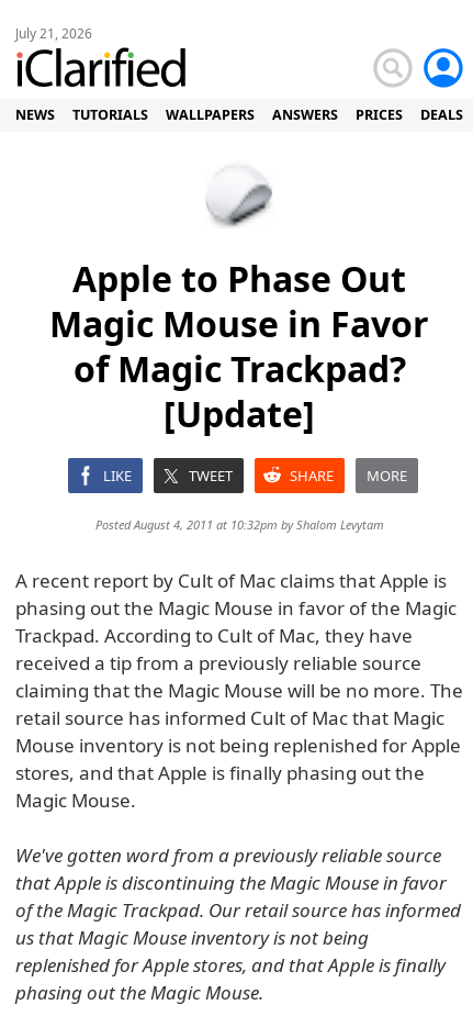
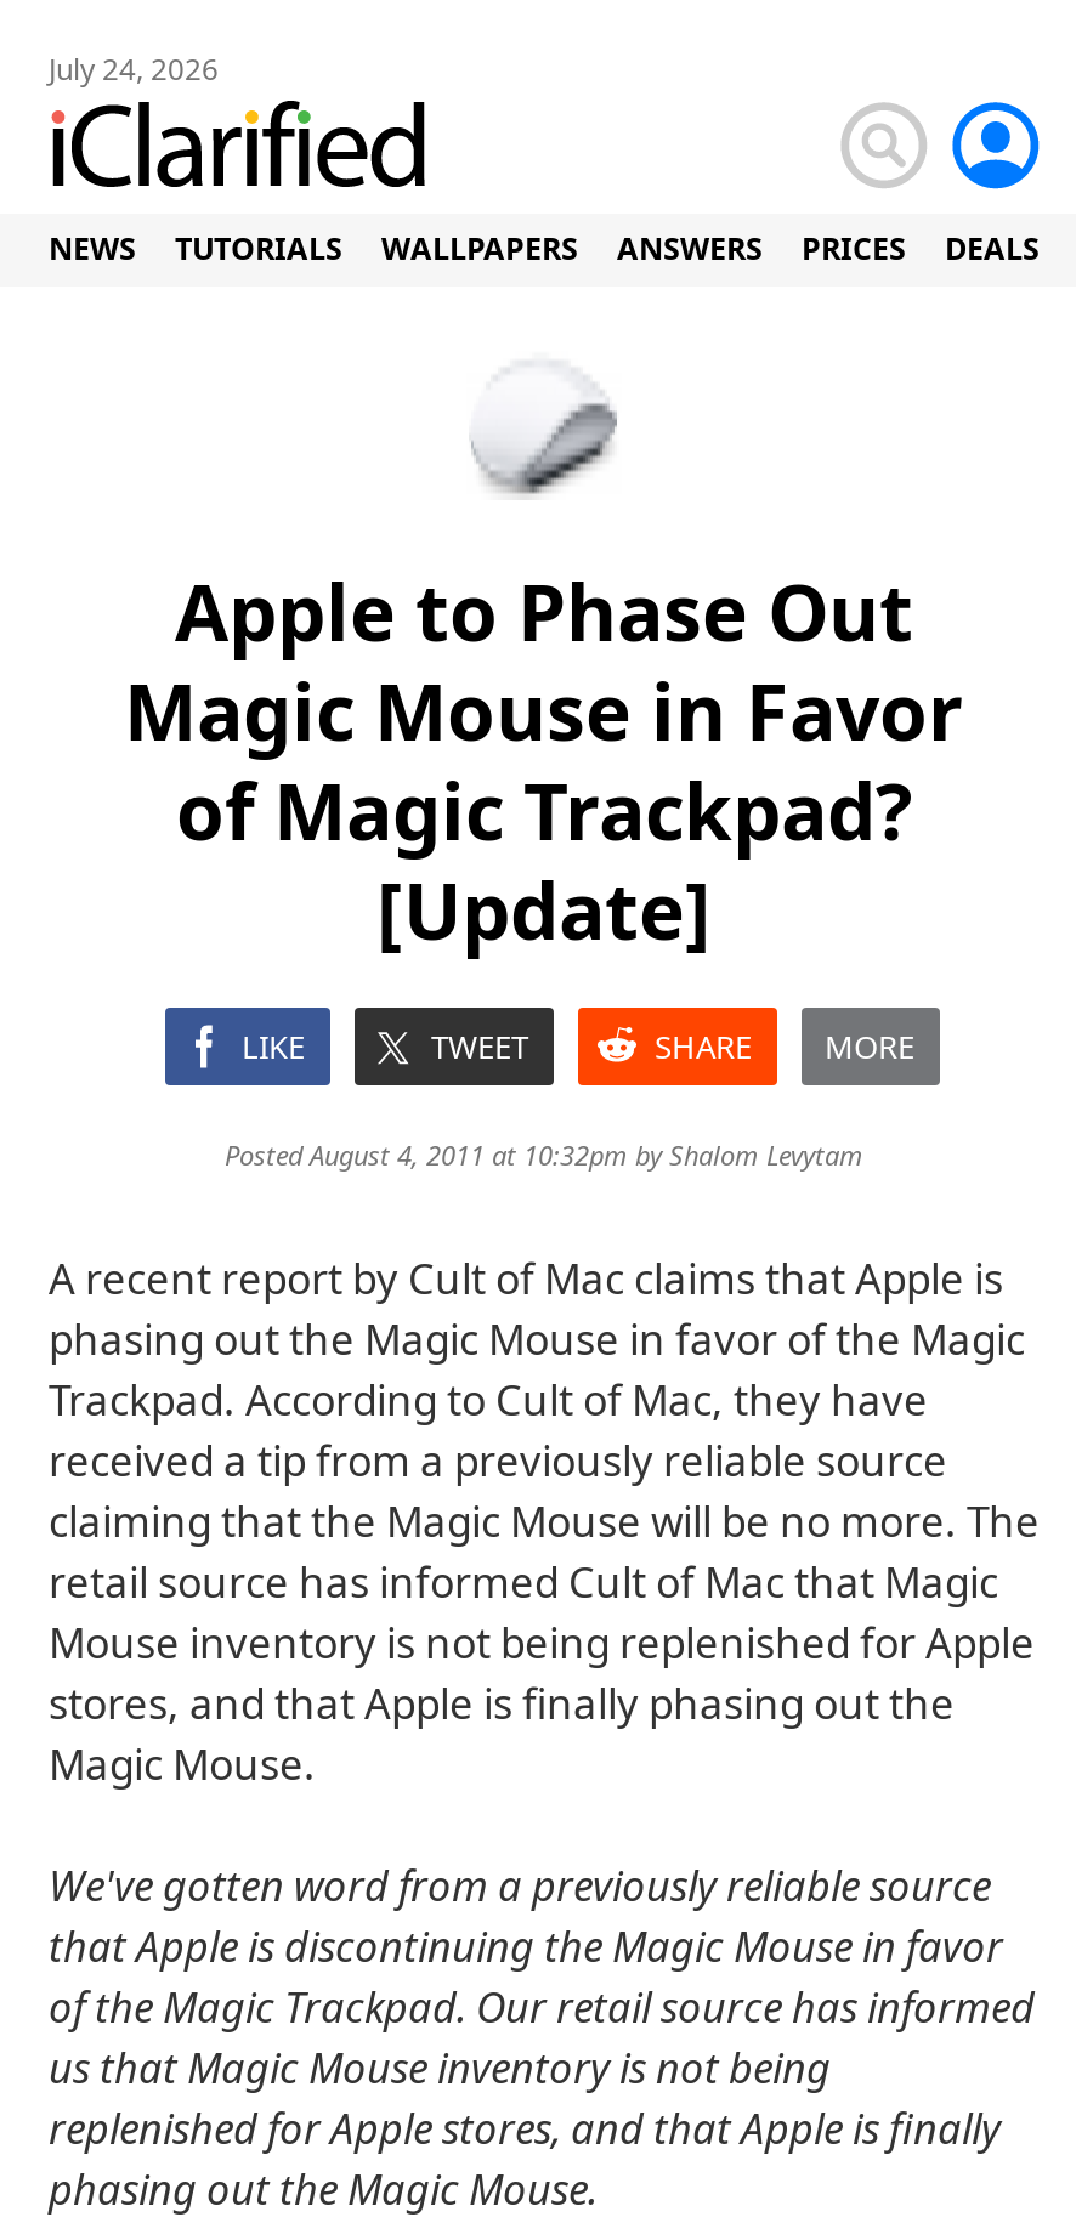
[15,24,92,43] July 21, 2026 -> [49,49,219,90] July 24, 2026

